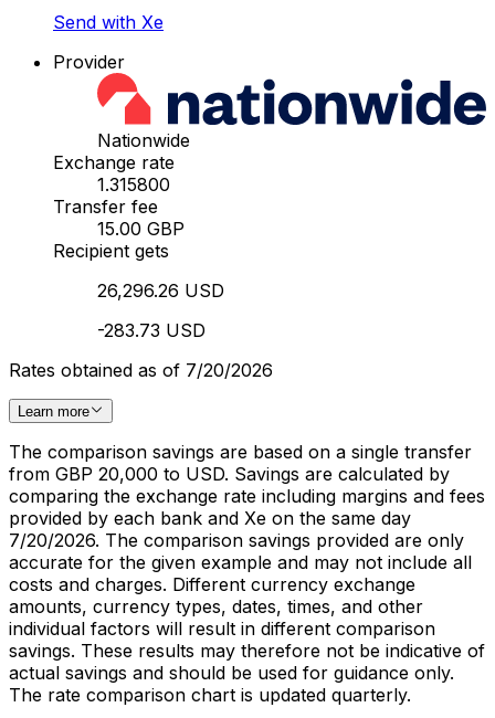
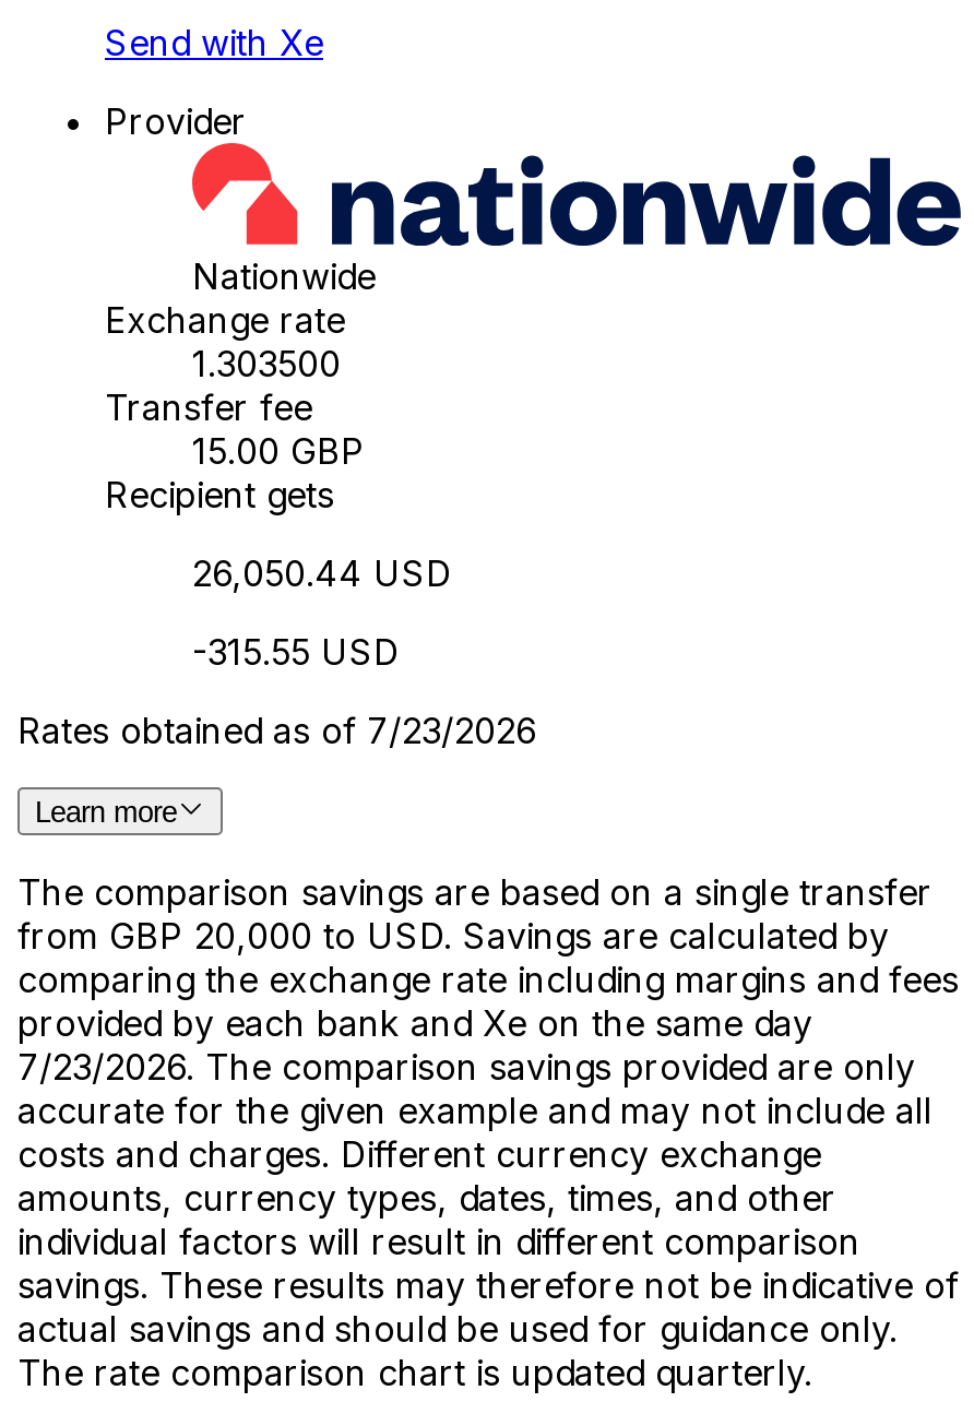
[97,173,170,196] 1.315800 -> [192,342,341,385] 1.303500
[97,279,224,302] 26,296.26 USD -> [192,551,452,595] 26,050.44 USD
[97,319,206,341] -283.73 USD -> [192,630,400,674] -315.55 USD
[9,359,273,381] Rates obtained as of 7/20/2026 -> [17,709,537,752] Rates obtained as of 7/23/2026
[9,529,464,552] 7/20/2026. The comparison savings provided are only -> [17,1046,915,1089] 7/23/2026. The comparison savings provided are only

